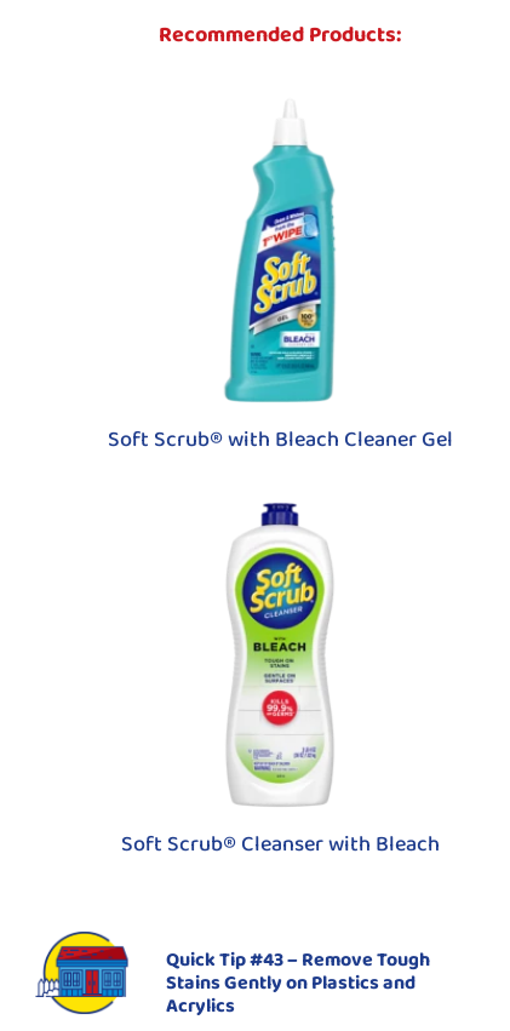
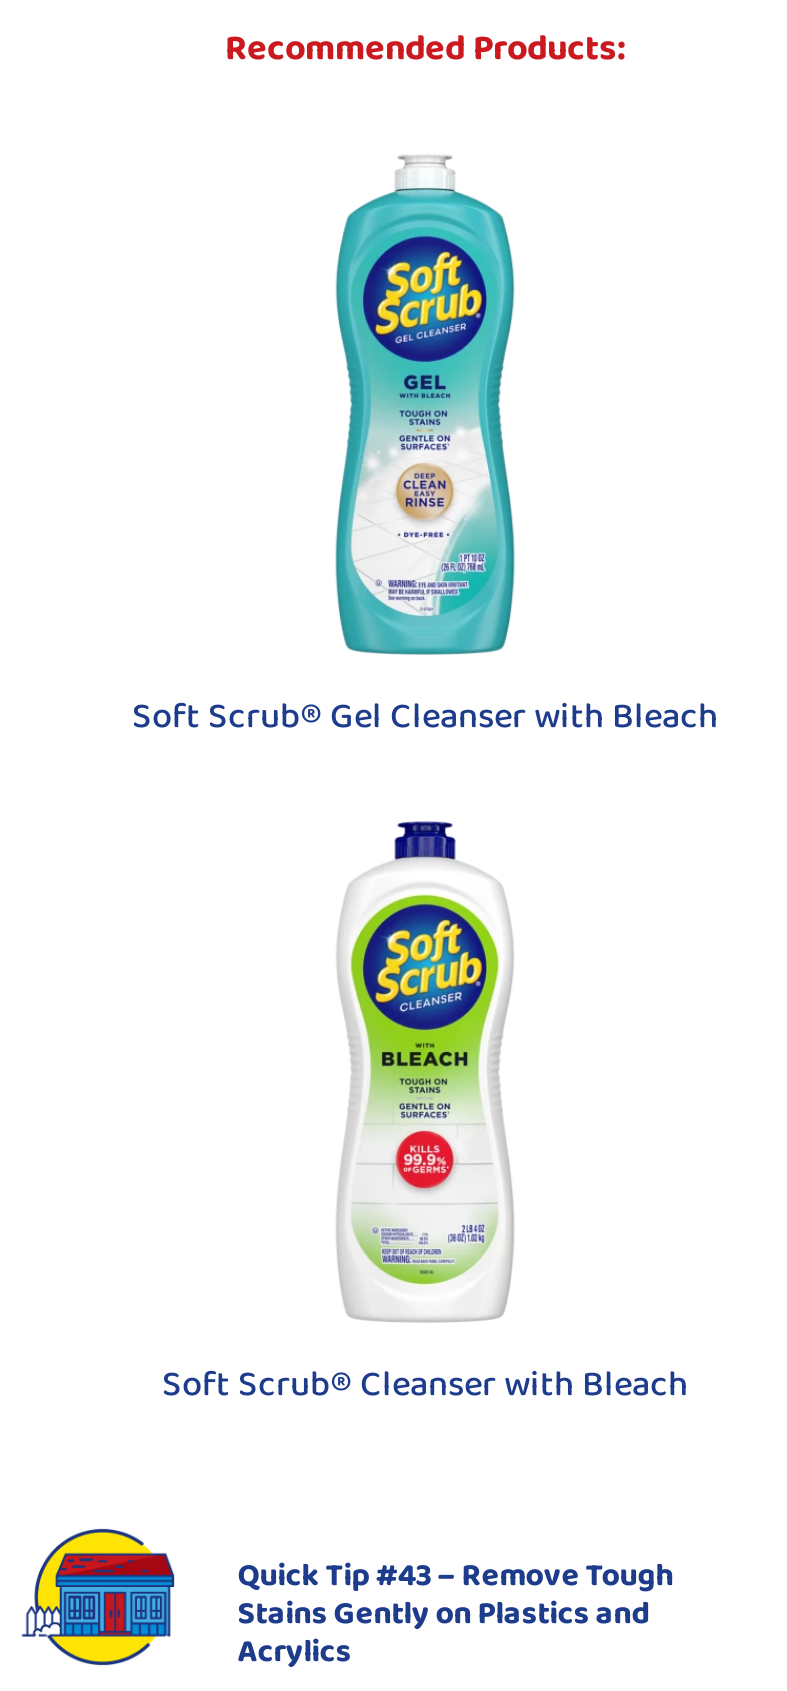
[107,101,452,458] [image] | Soft Scrub® with Bleach Cleaner Gel -> [132,155,718,747] [image] | Soft Scrub® Gel Cleanser with Bleach

